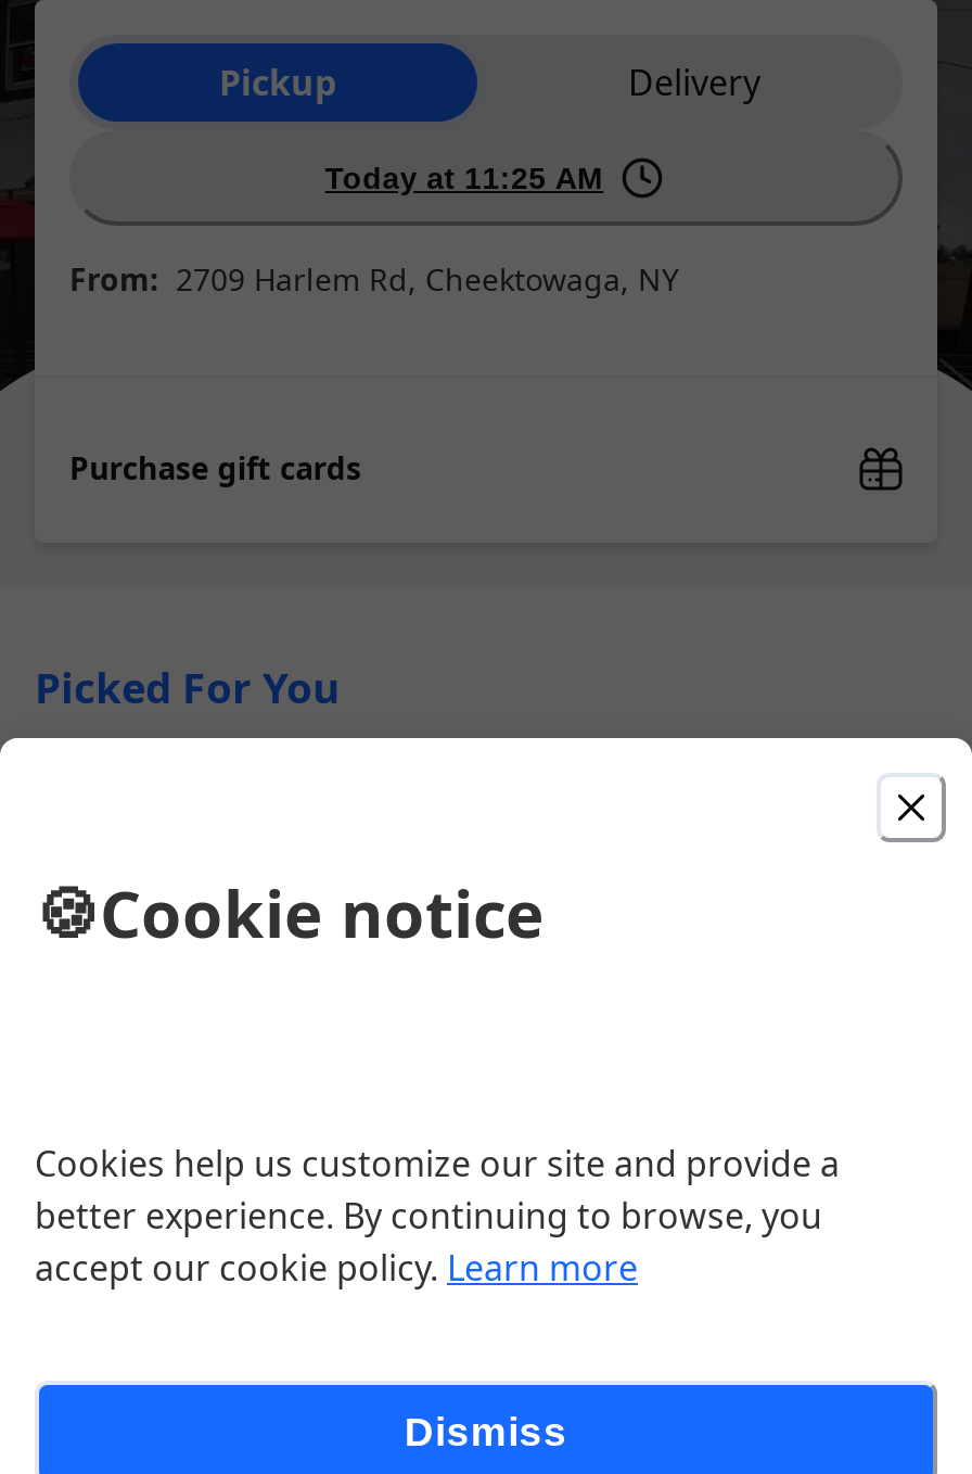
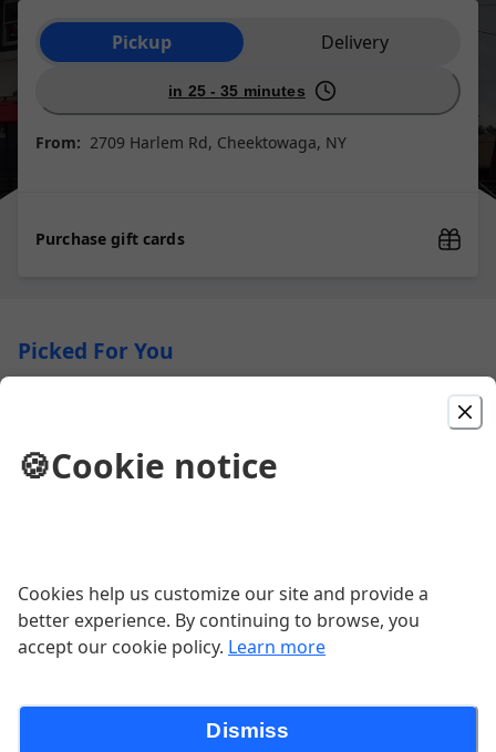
[325,161,604,195] Today at 11:25 AM -> [169,82,305,100] in 25 - 35 minutes

